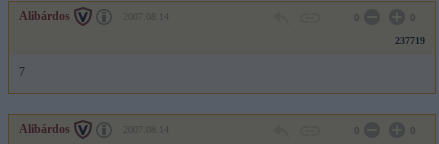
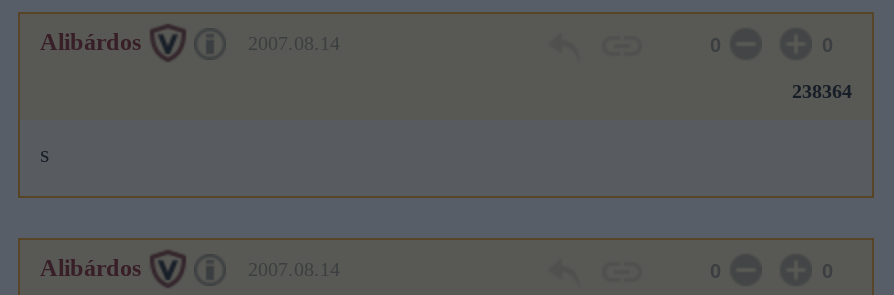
[395,35,425,46] 237719 -> [792,80,852,102] 238364
[19,65,25,79] 7 -> [40,140,50,168] s

